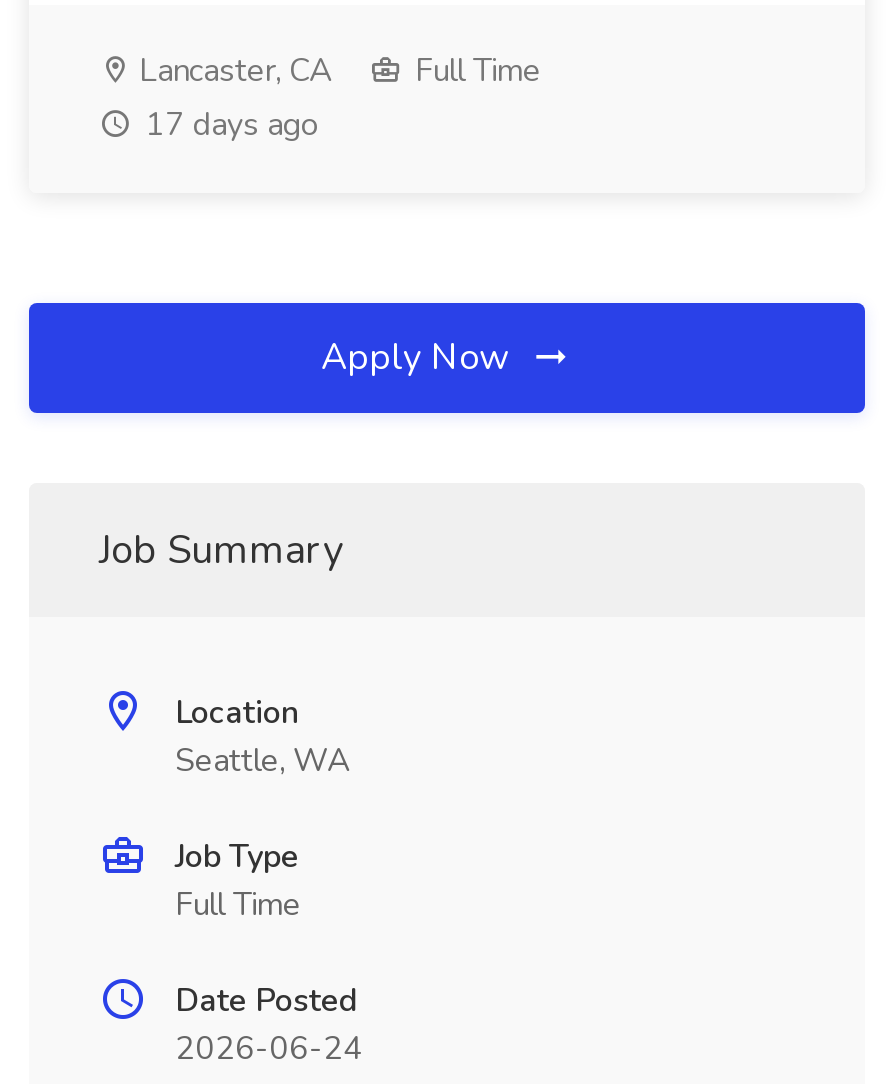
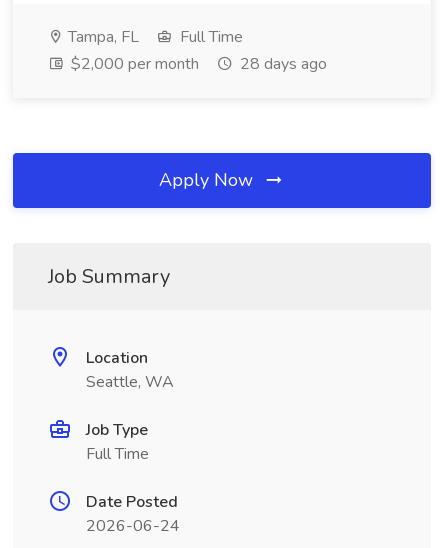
[131,49,333,93] Lancaster, CA -> [64,26,139,48] Tampa, FL
[137,103,319,147] 17 days ago -> [67,53,327,75] $2,000 per month | 28 days ago

